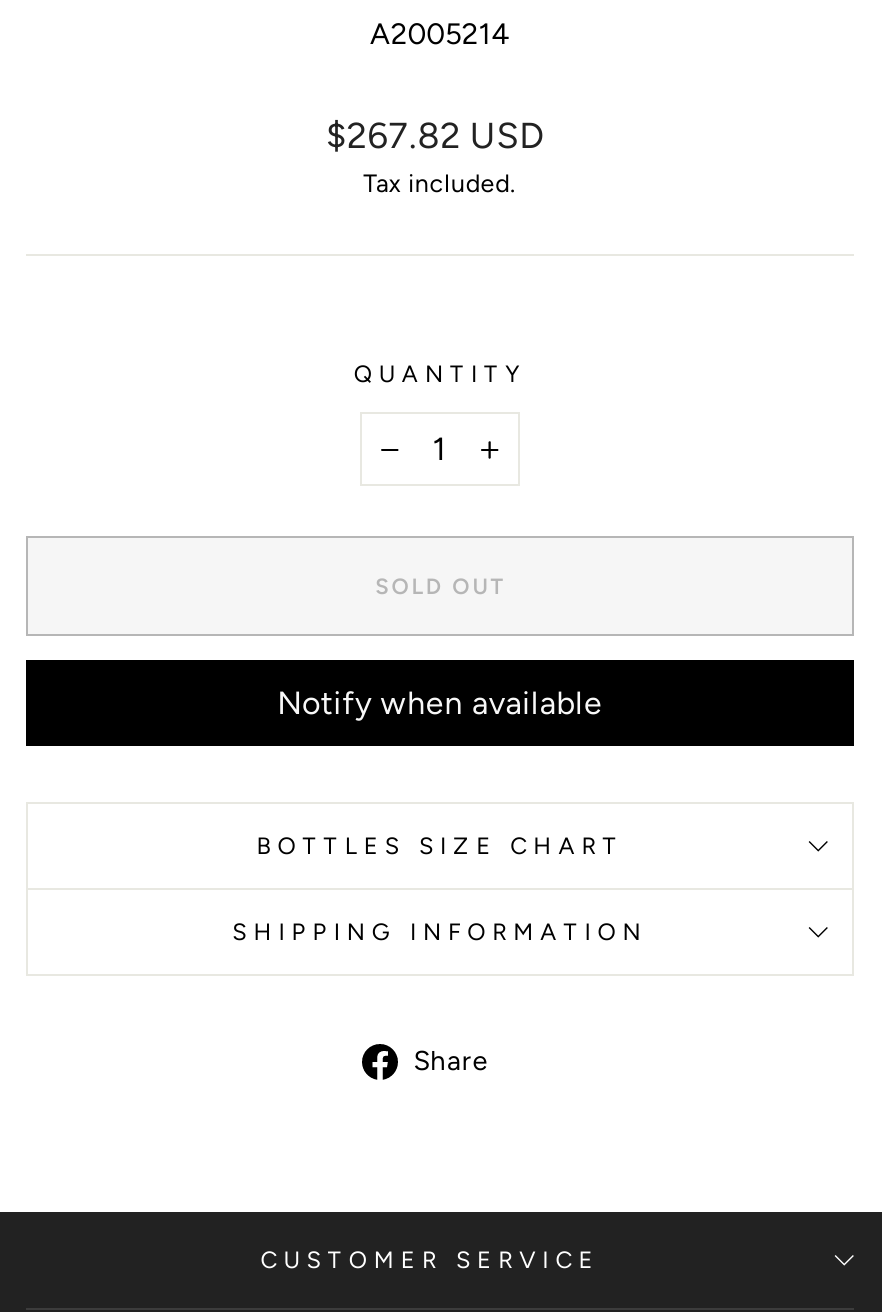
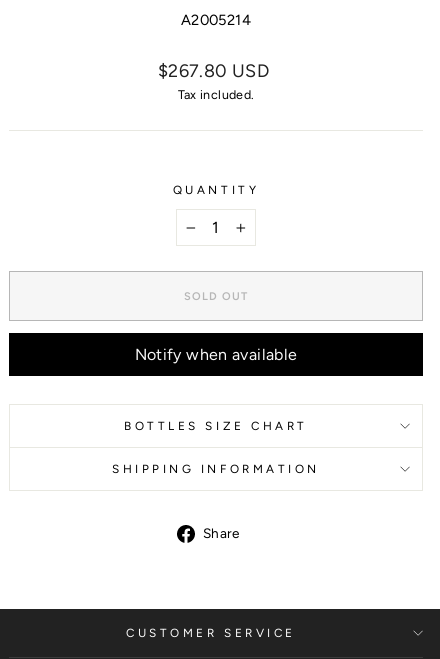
[326,115,544,159] $267.82 USD -> [158,60,269,82] $267.80 USD

